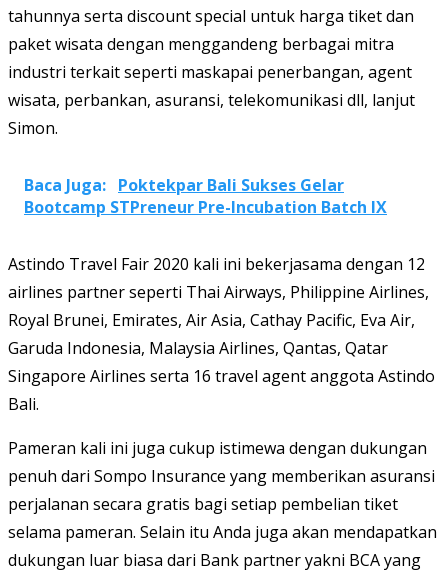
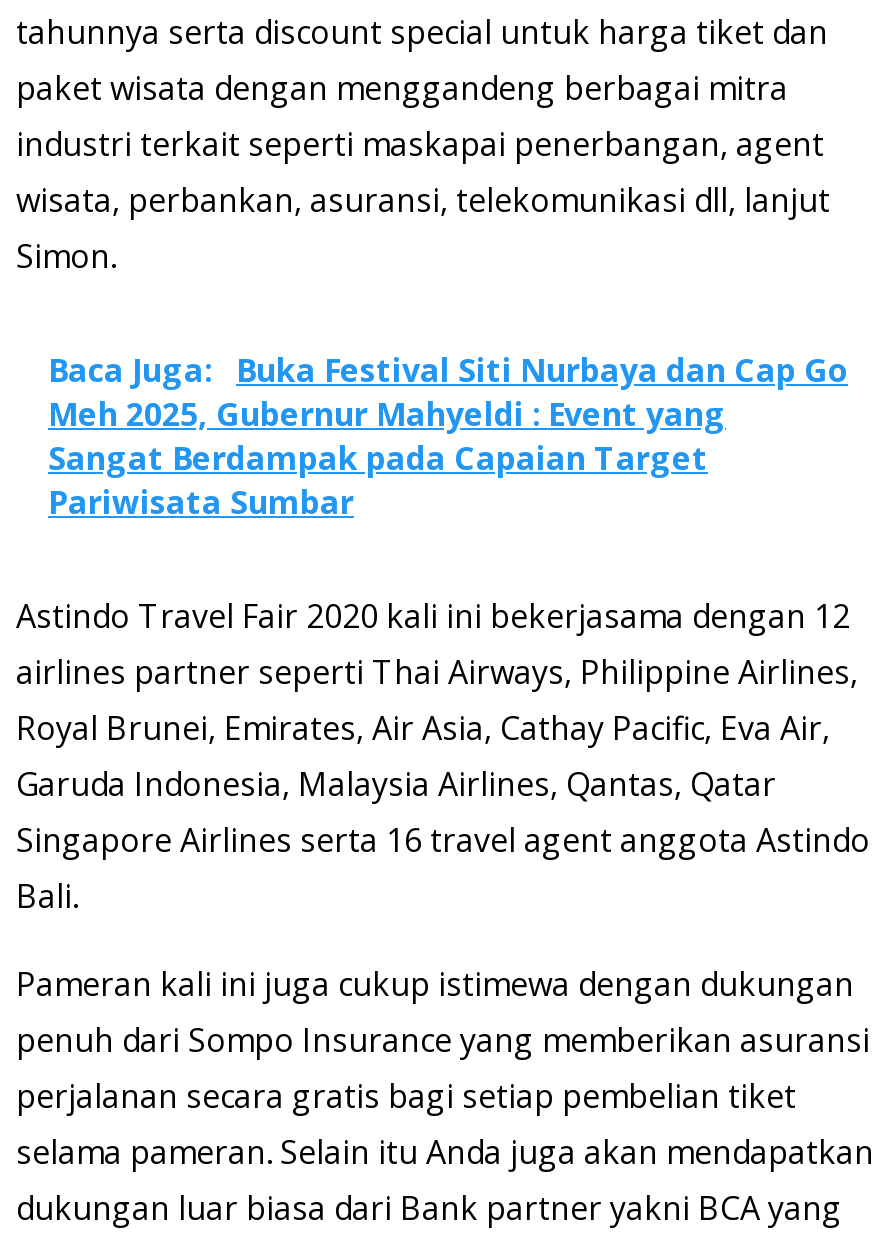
[24,174,387,218] Baca Juga: Poktekpar Bali Sukses Gelar | Bootcamp STPreneur Pre-Incubation Batch IX -> [48,348,848,524] Baca Juga: Buka Festival Siti Nurbaya dan Cap Go | Meh 2025, Gubernur Mahyeldi : Event yang | Sangat Berdampak pada Capaian Target | Pariwisata Sumbar

